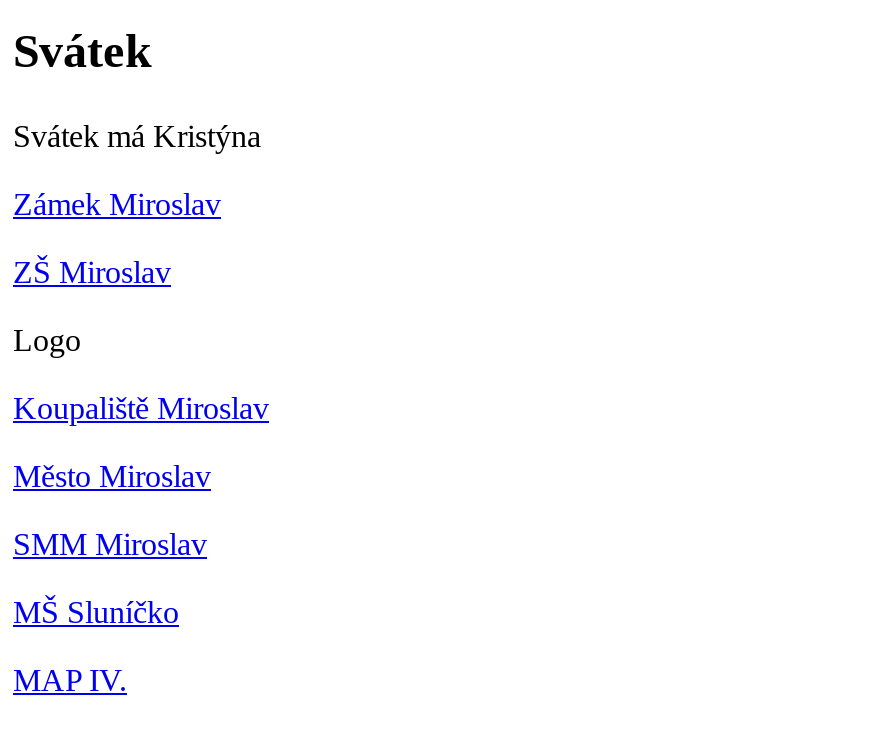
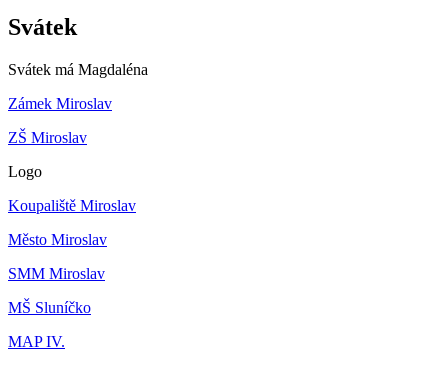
[13,120,261,154] Svátek má Kristýna -> [8,61,148,78] Svátek má Magdaléna

